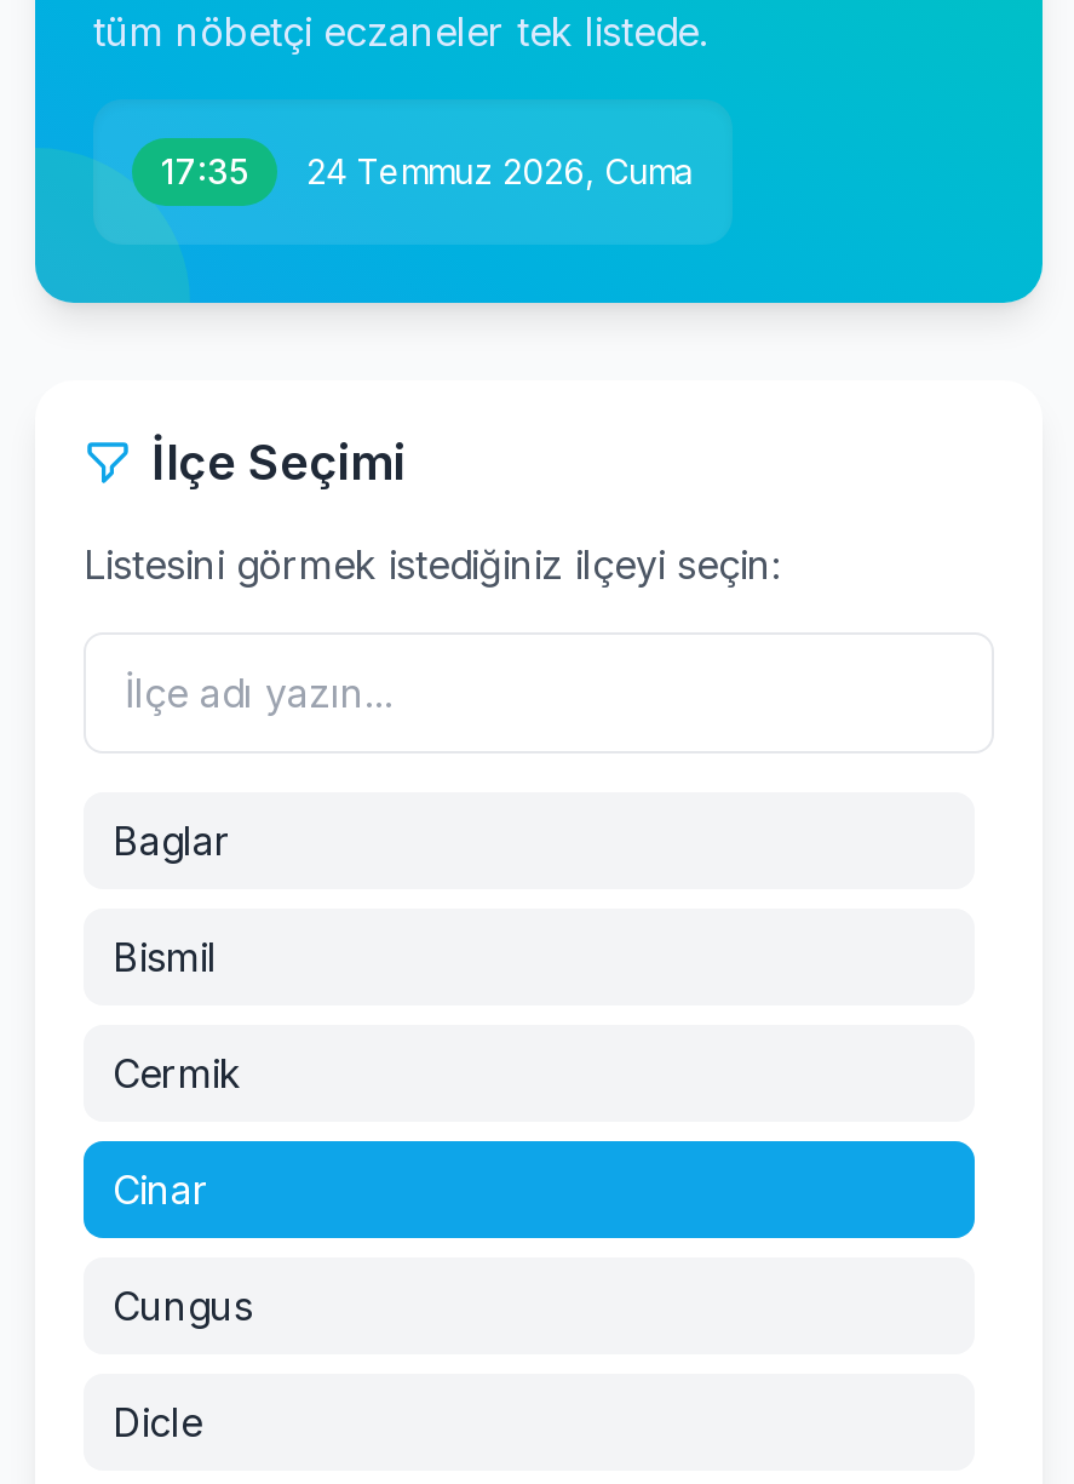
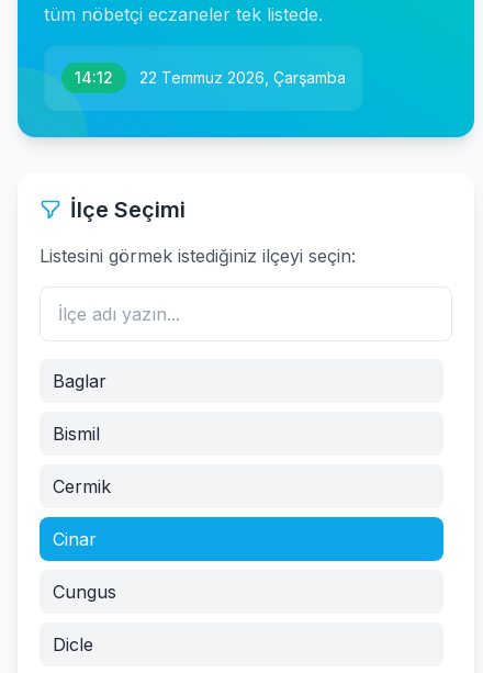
[161,150,248,191] 17:35 -> [75,68,113,87] 14:12
[306,150,694,191] 24 Temmuz 2026, Cuma -> [139,68,346,87] 22 Temmuz 2026, Çarşamba

